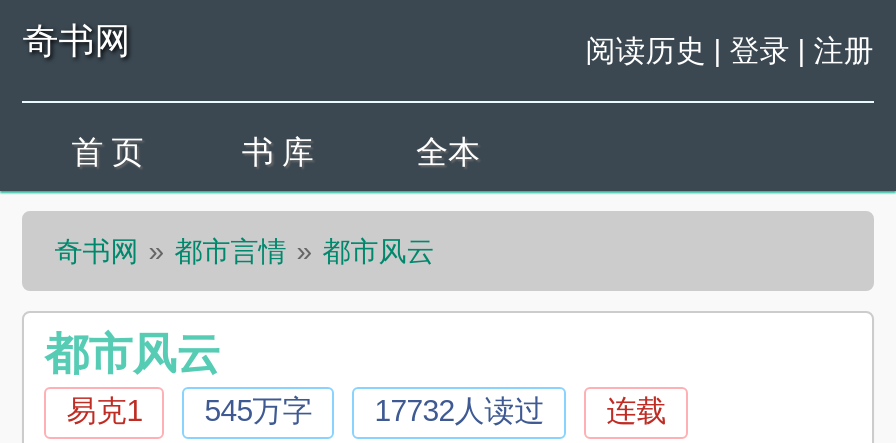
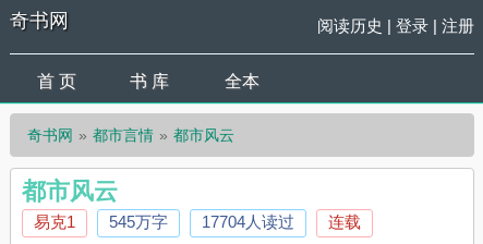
[66,393,666,427] 易克1 545万字 17732人读过 连载 -> [34,212,361,231] 易克1 545万字 17704人读过 连载

